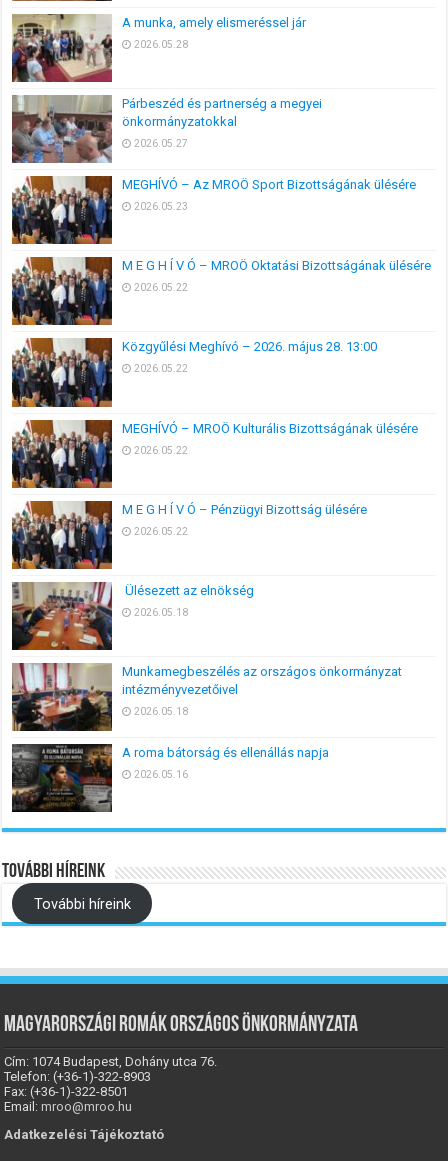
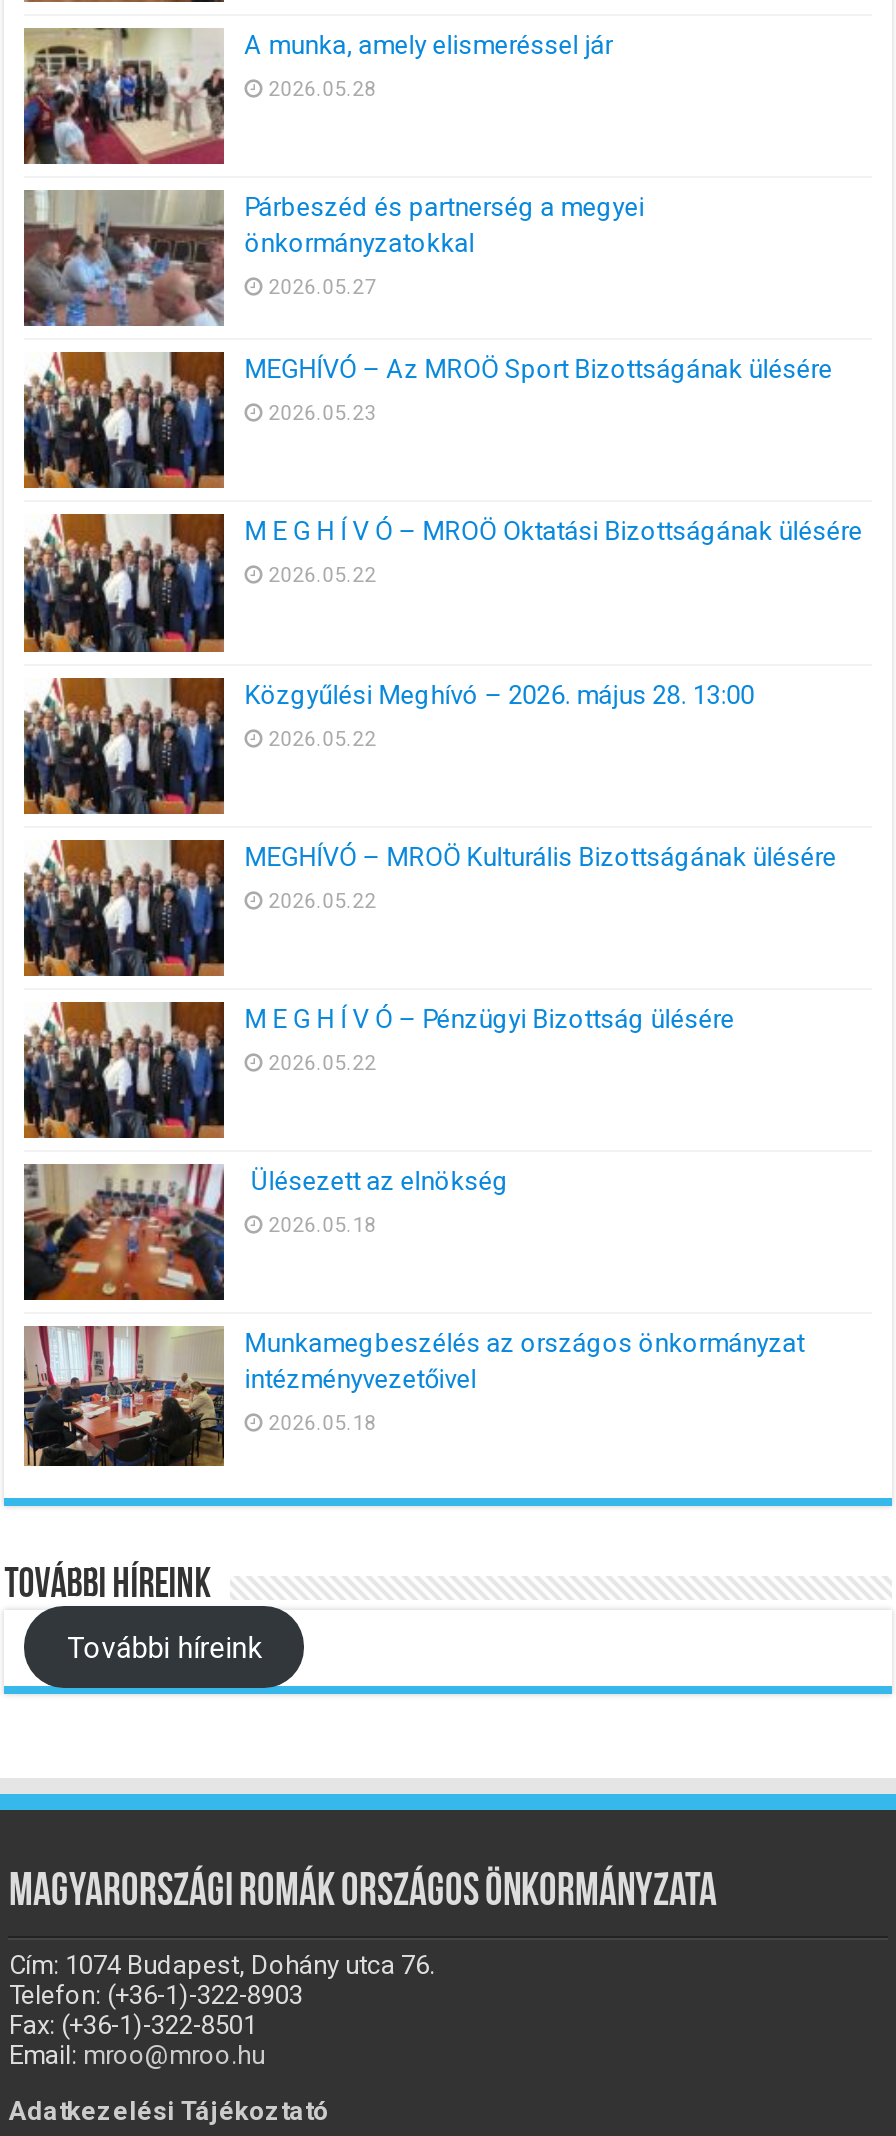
[11,743,329,813] [image] | A roma bátorság és ellenállás napja | 2026.05.16 -> none

